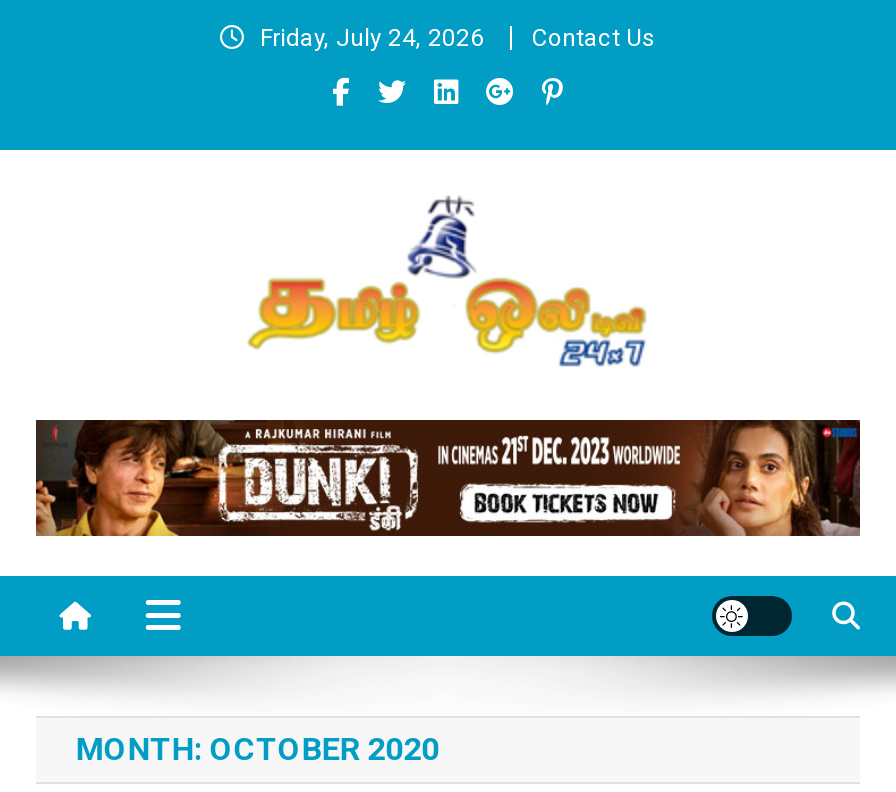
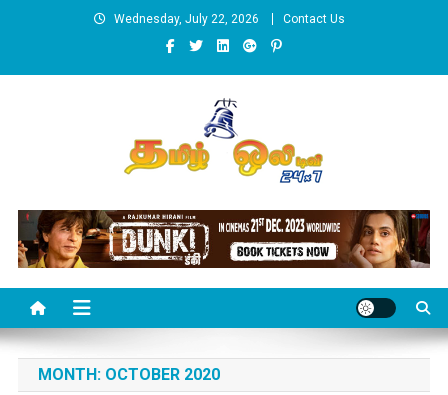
[260,24,484,52] Friday, July 24, 2026 -> [113,12,258,26] Wednesday, July 22, 2026

